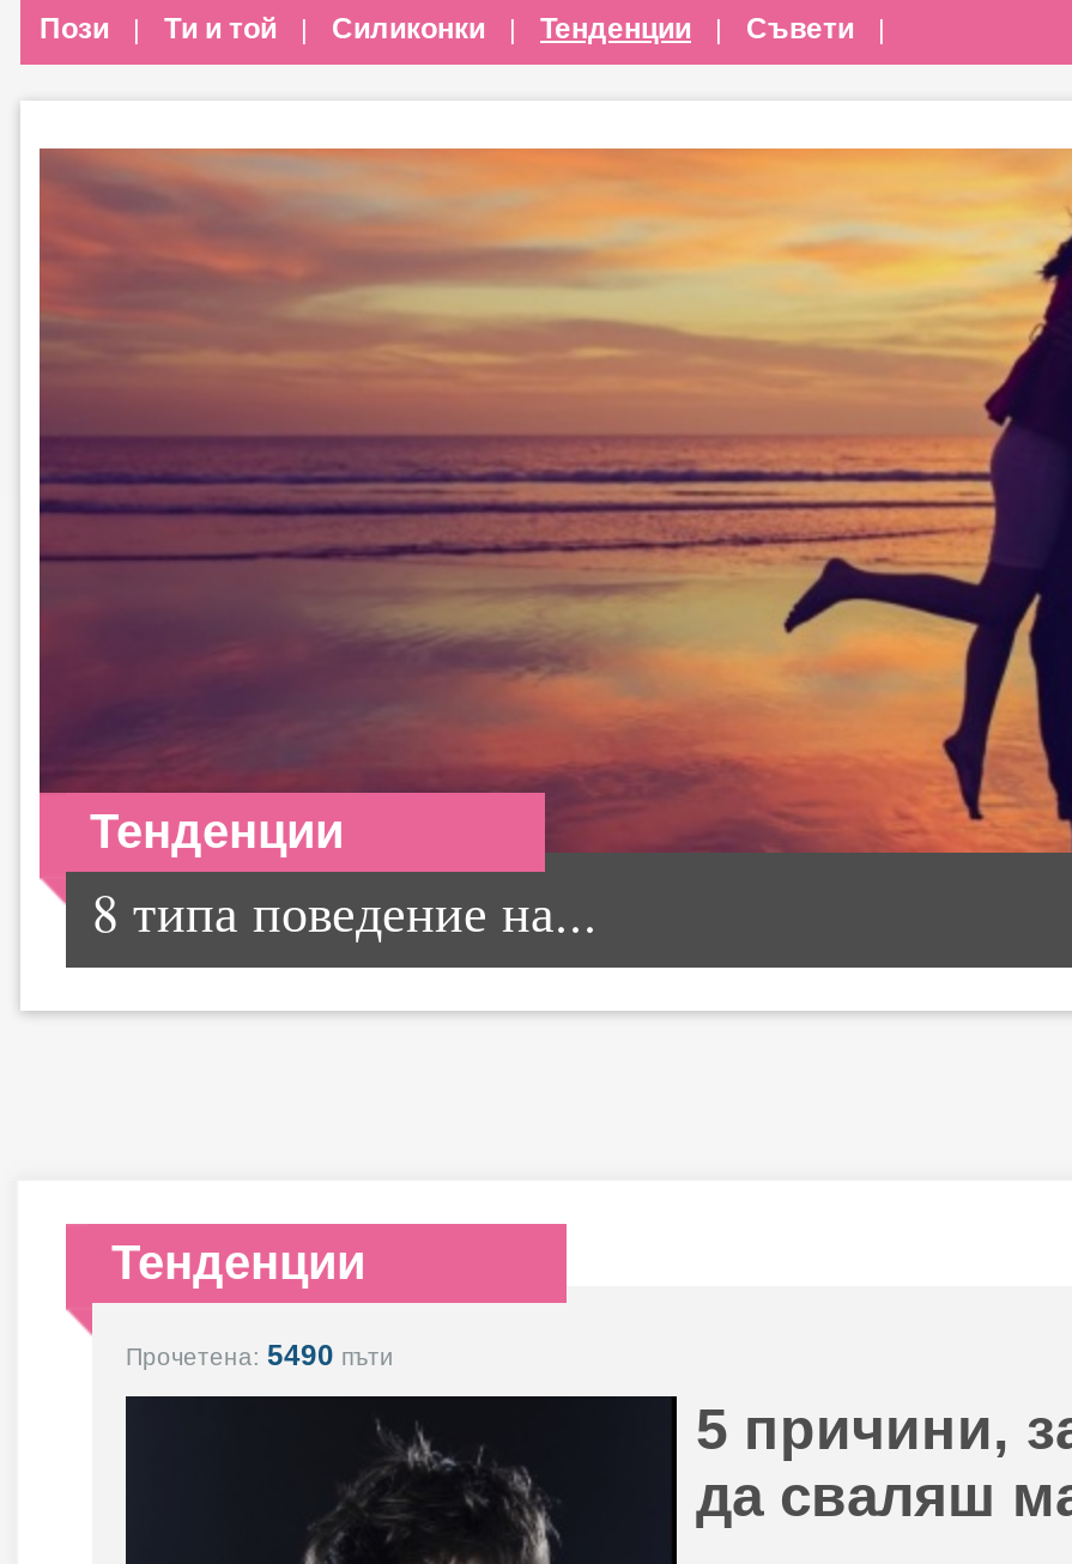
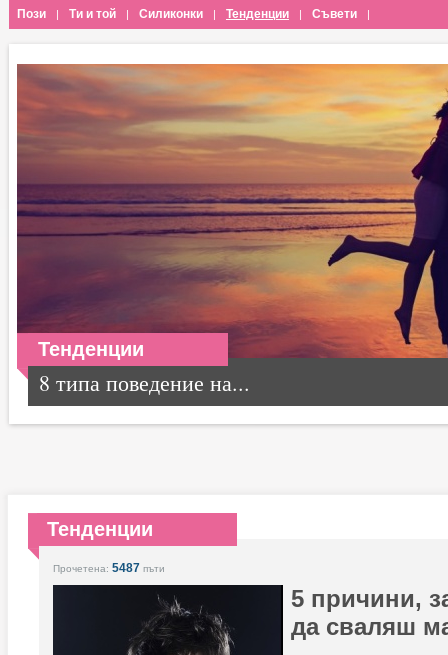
[126,1339,394,1372] Прочетена: 5490 пъти -> [53,561,165,575] Прочетена: 5487 пъти

